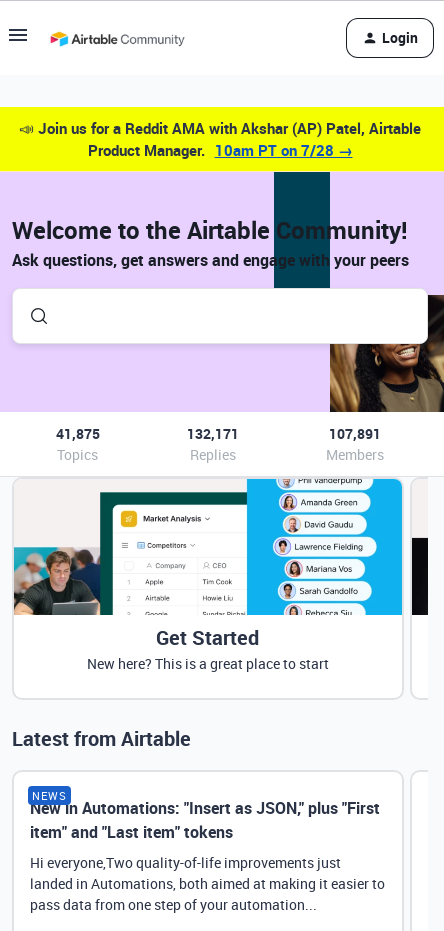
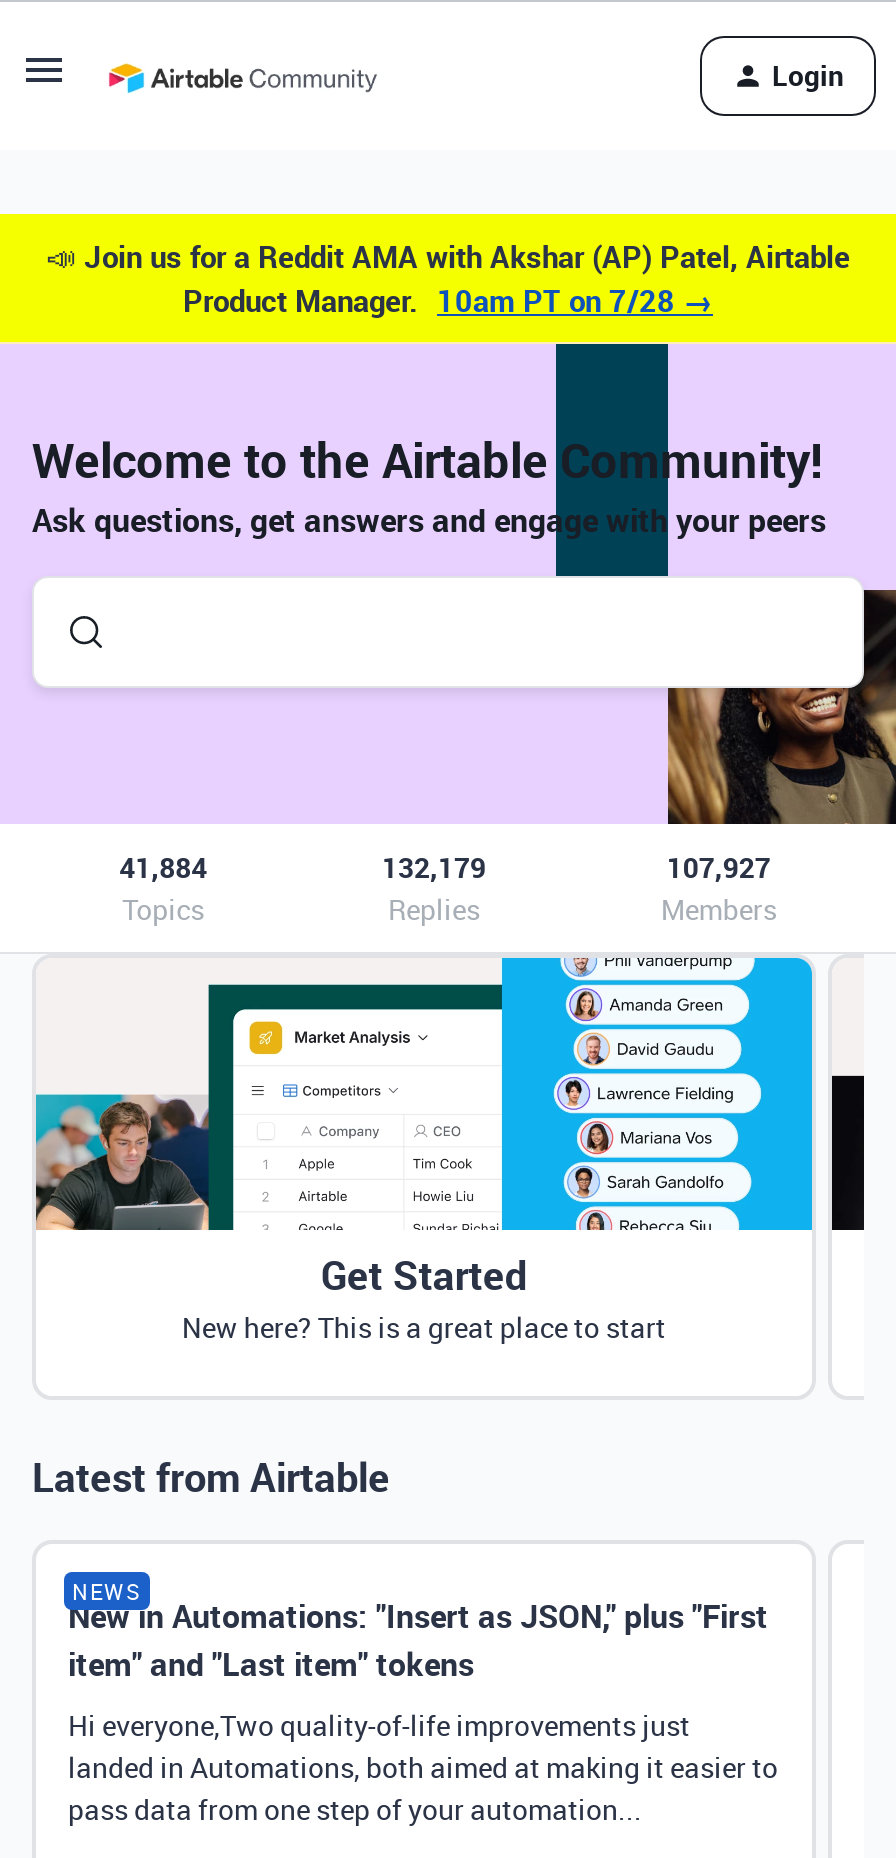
[56,424,100,443] 41,875 -> [119,848,207,886] 41,884
[187,424,239,443] 132,171 -> [382,848,486,886] 132,179
[329,424,381,443] 107,891 -> [667,848,771,886] 107,927

